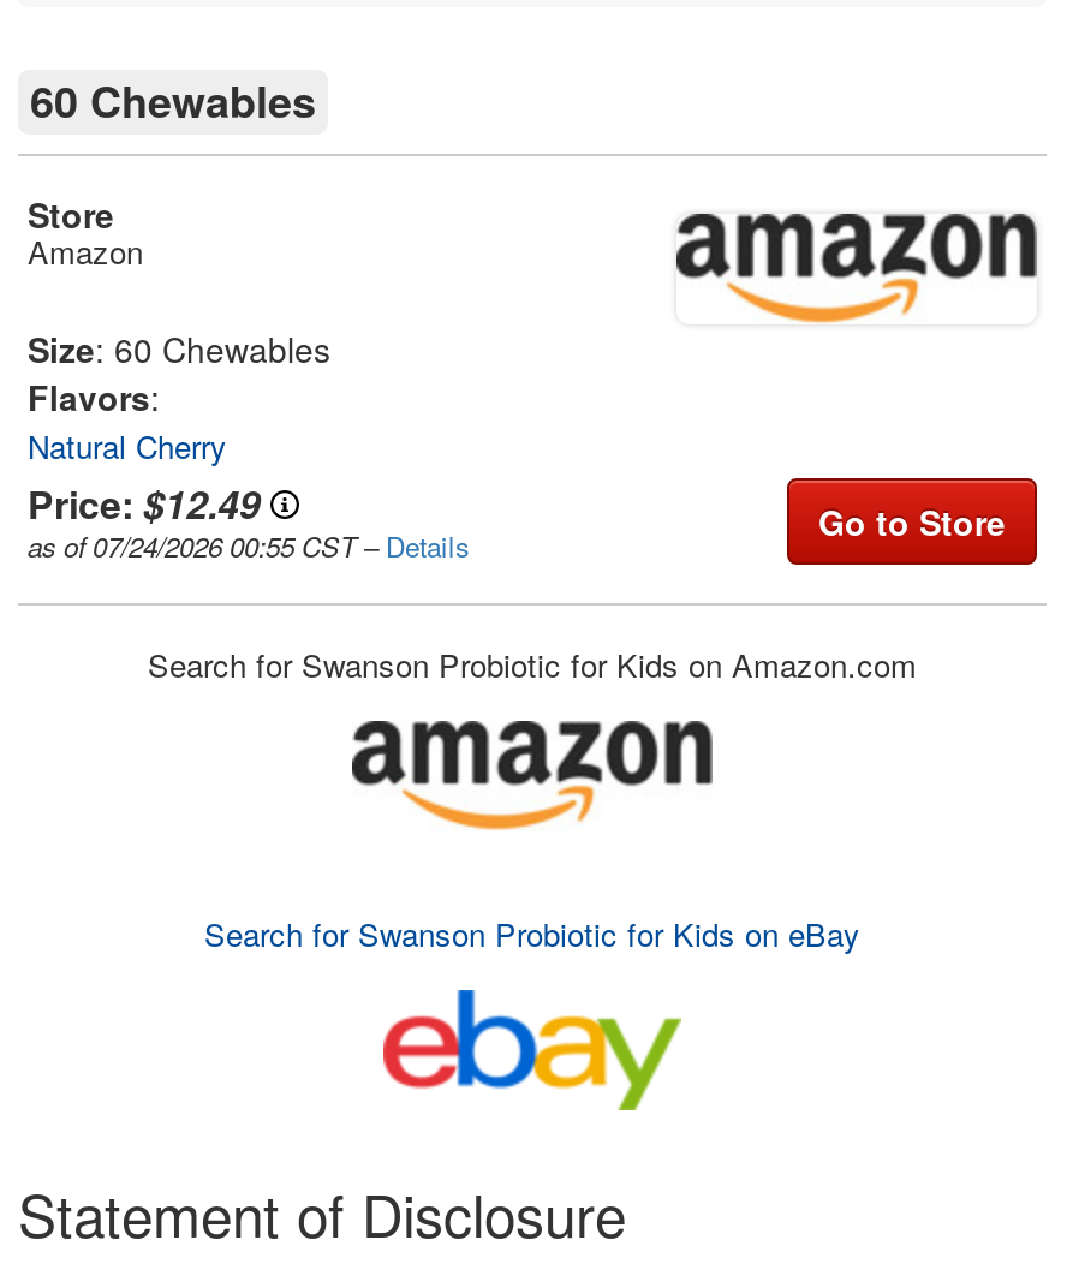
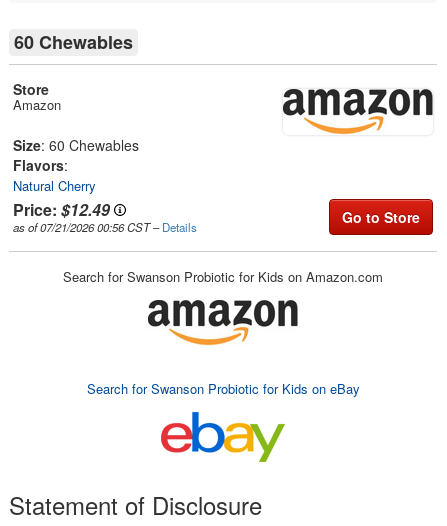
[28,526,470,565] as of 07/24/2026 00:55 CST– Details -> [13,219,197,235] as of 07/21/2026 00:56 CST– Details

